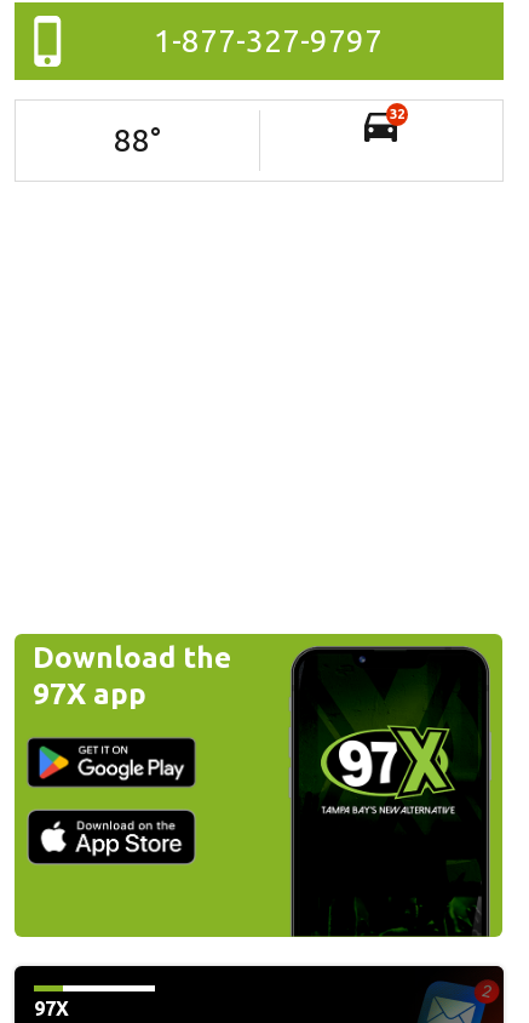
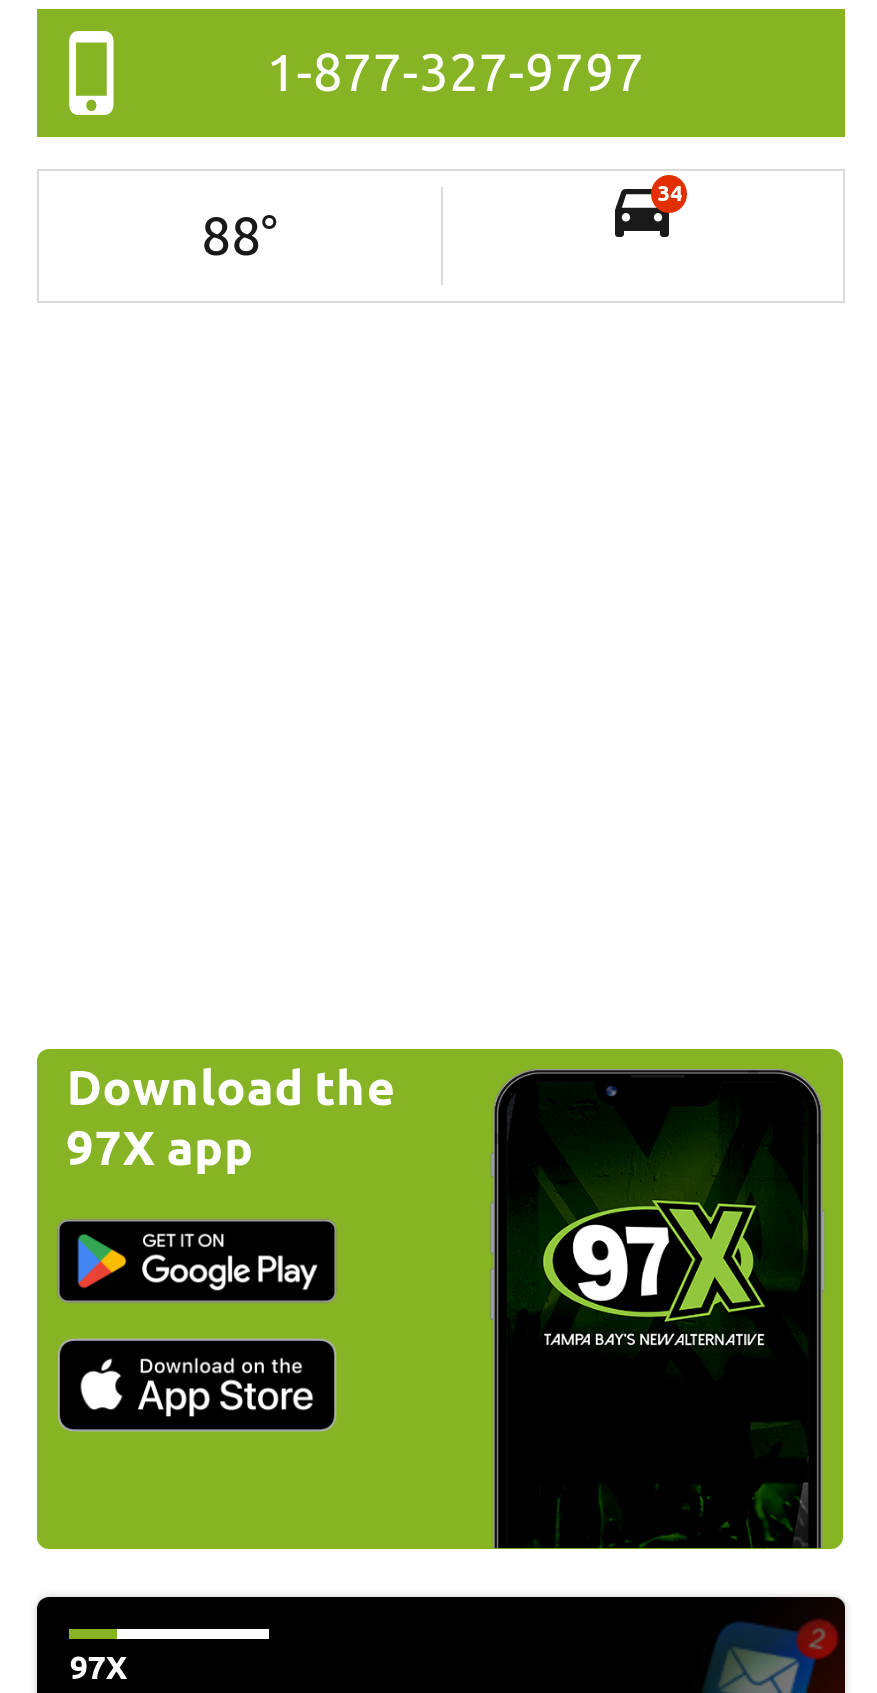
[390,106,405,121] 32 -> [658,181,682,205] 34

